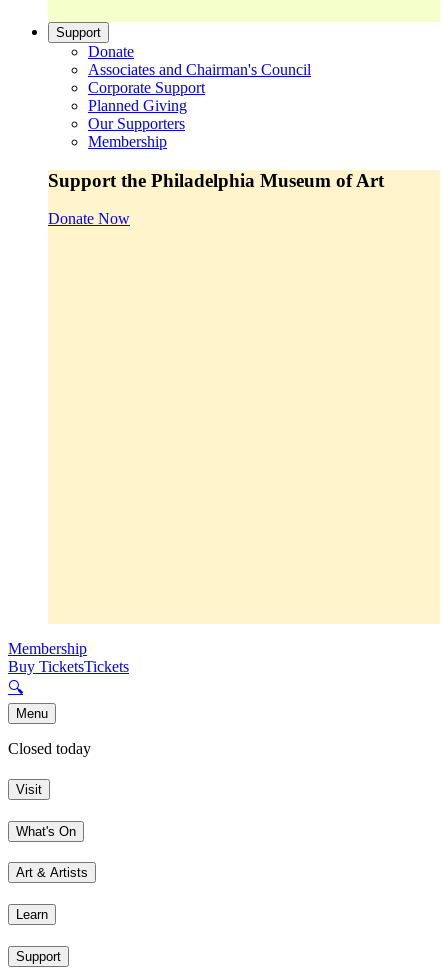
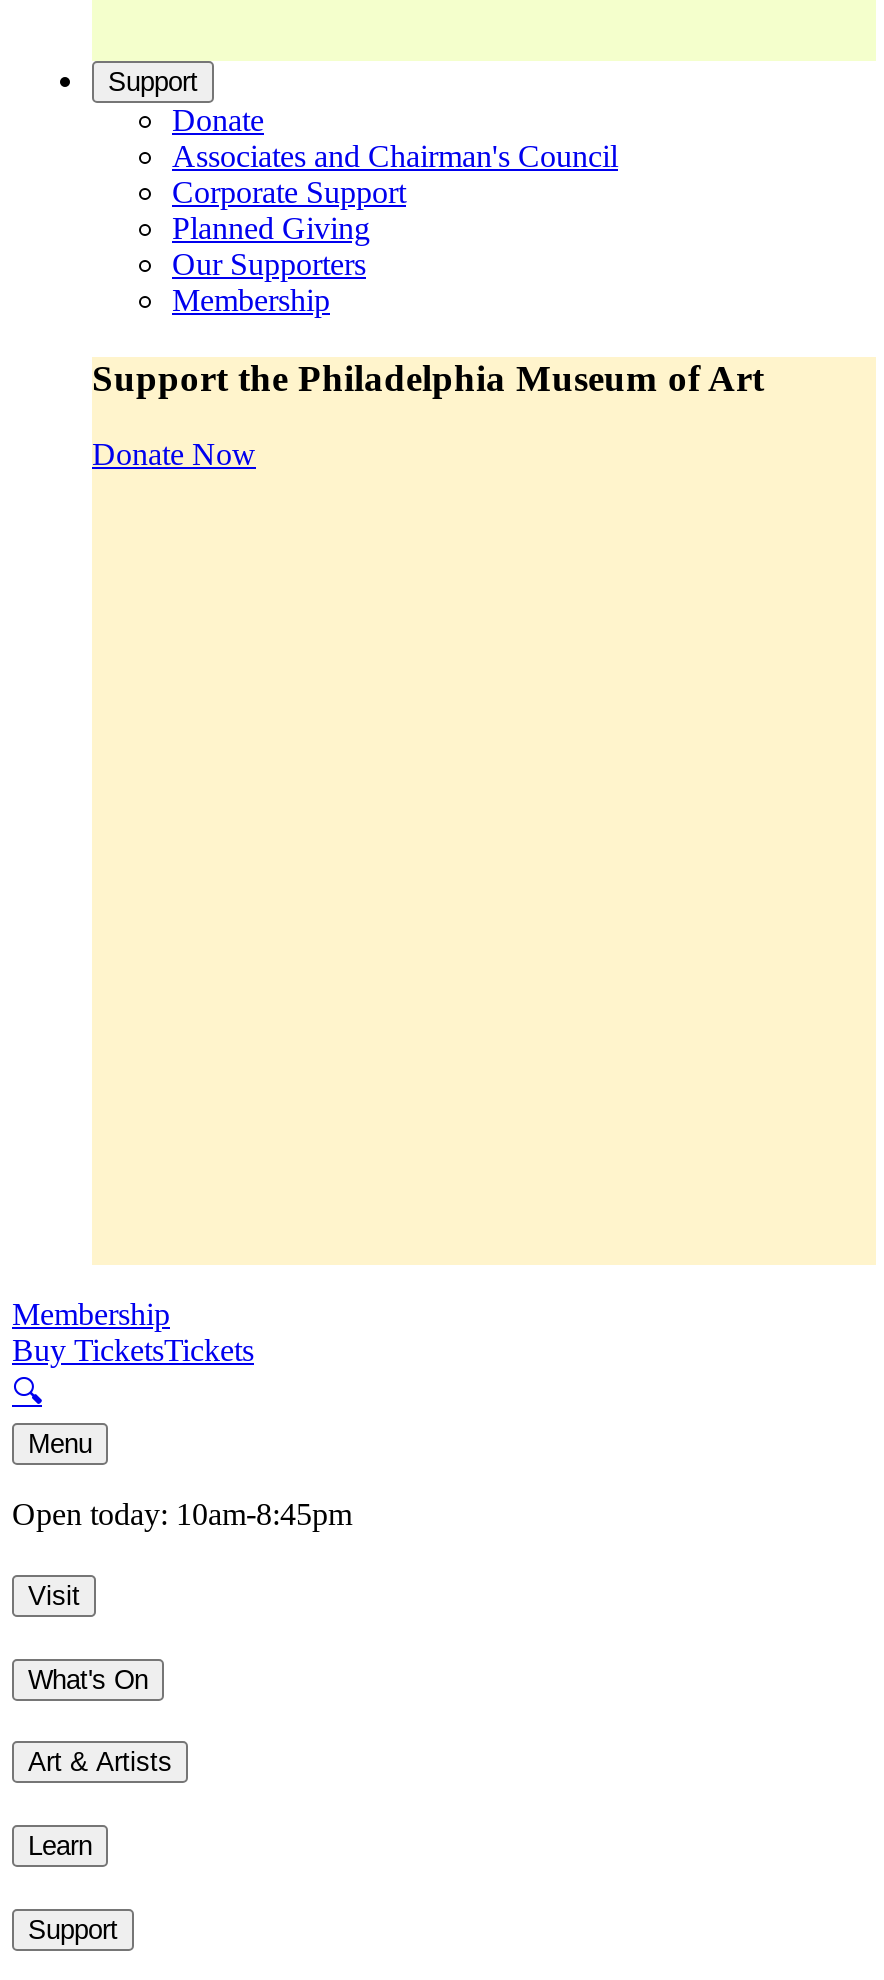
[8,740,91,757] Closed today -> [12,1498,352,1532] Open today: 10am-8:45pm

